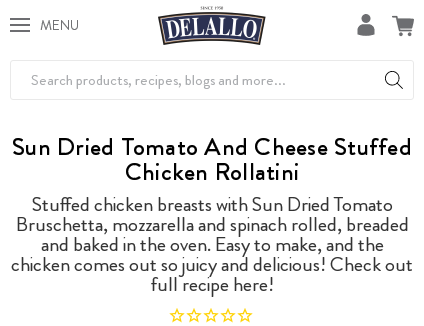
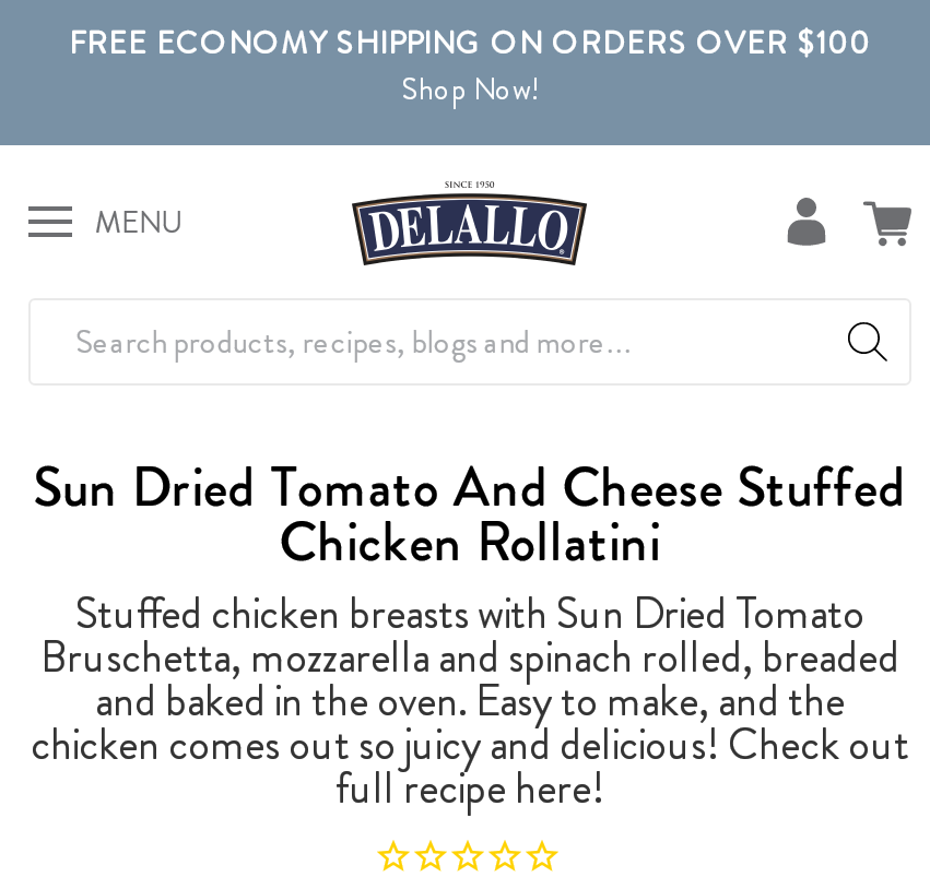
none -> [69,21,871,110] FREE ECONOMY SHIPPING ON ORDERS OVER $100 | Shop Now!

